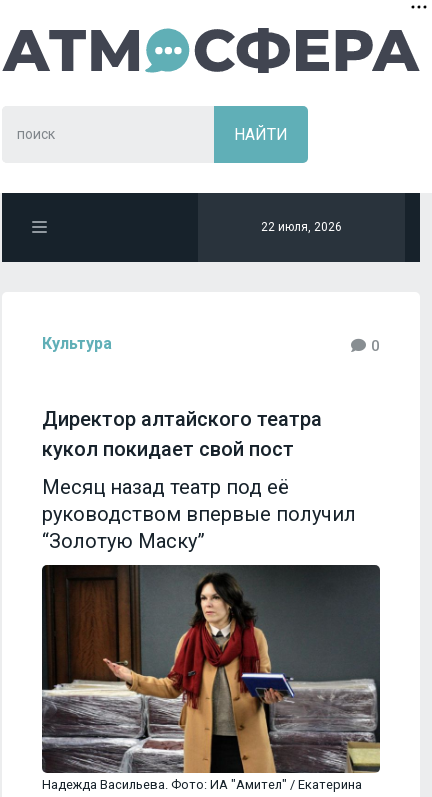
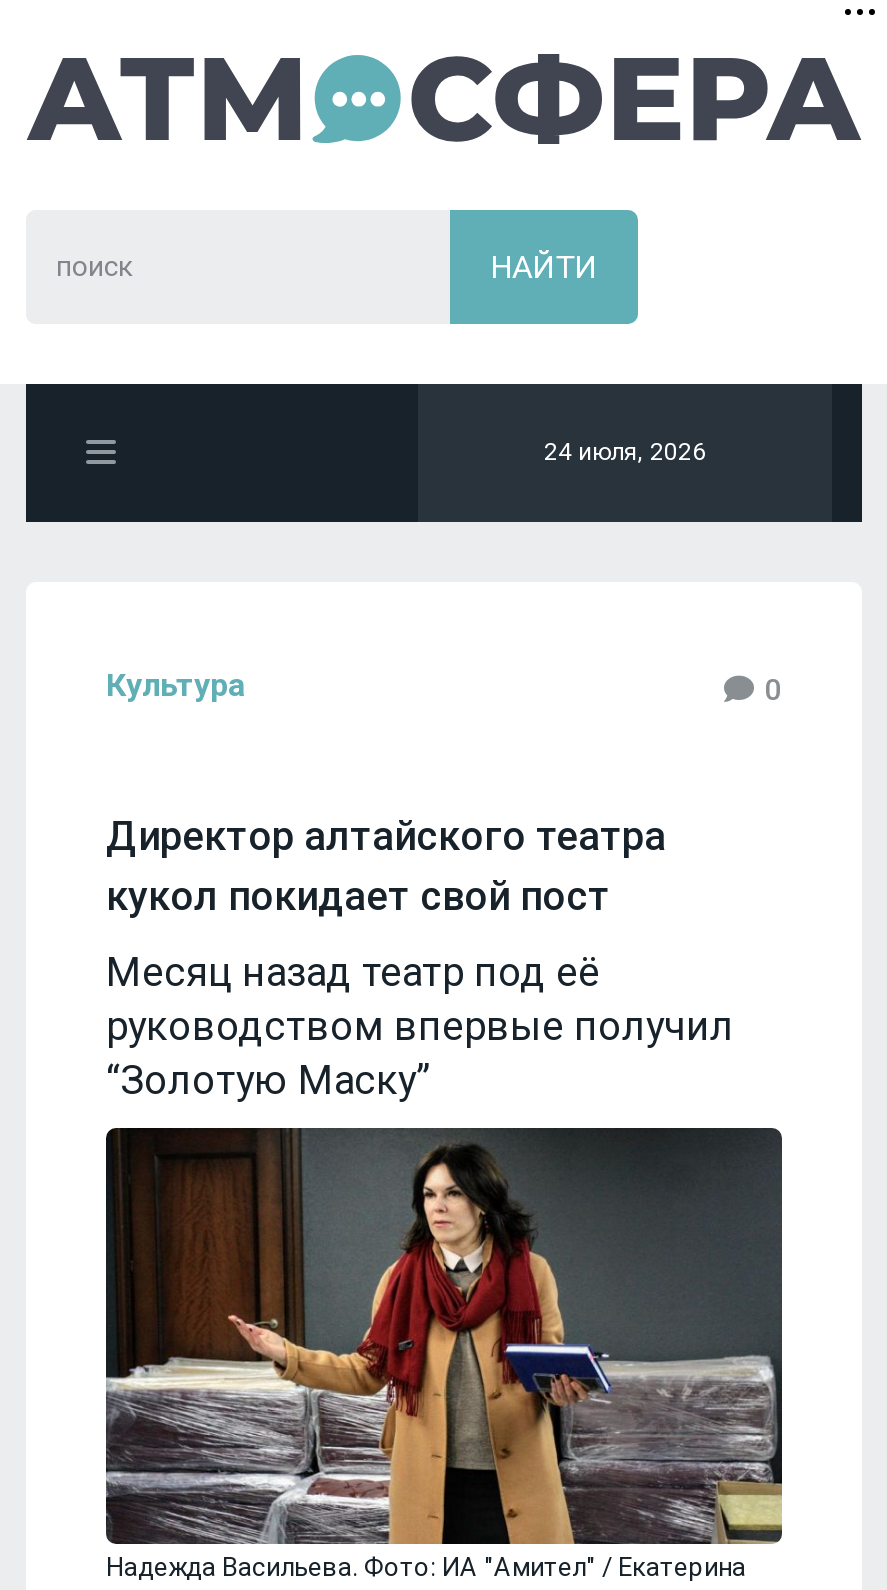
[261,220,342,234] 22 июля, 2026 -> [544,438,706,466] 24 июля, 2026

